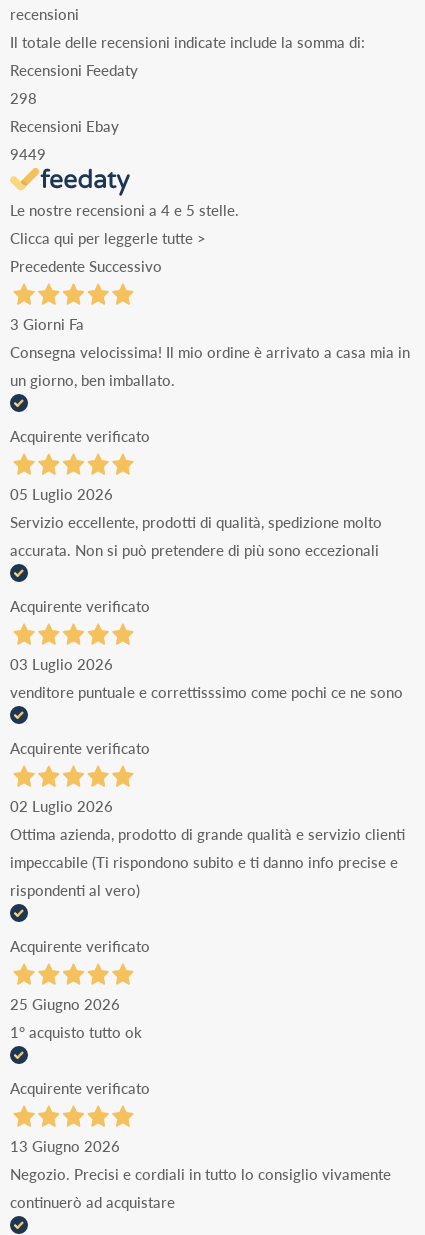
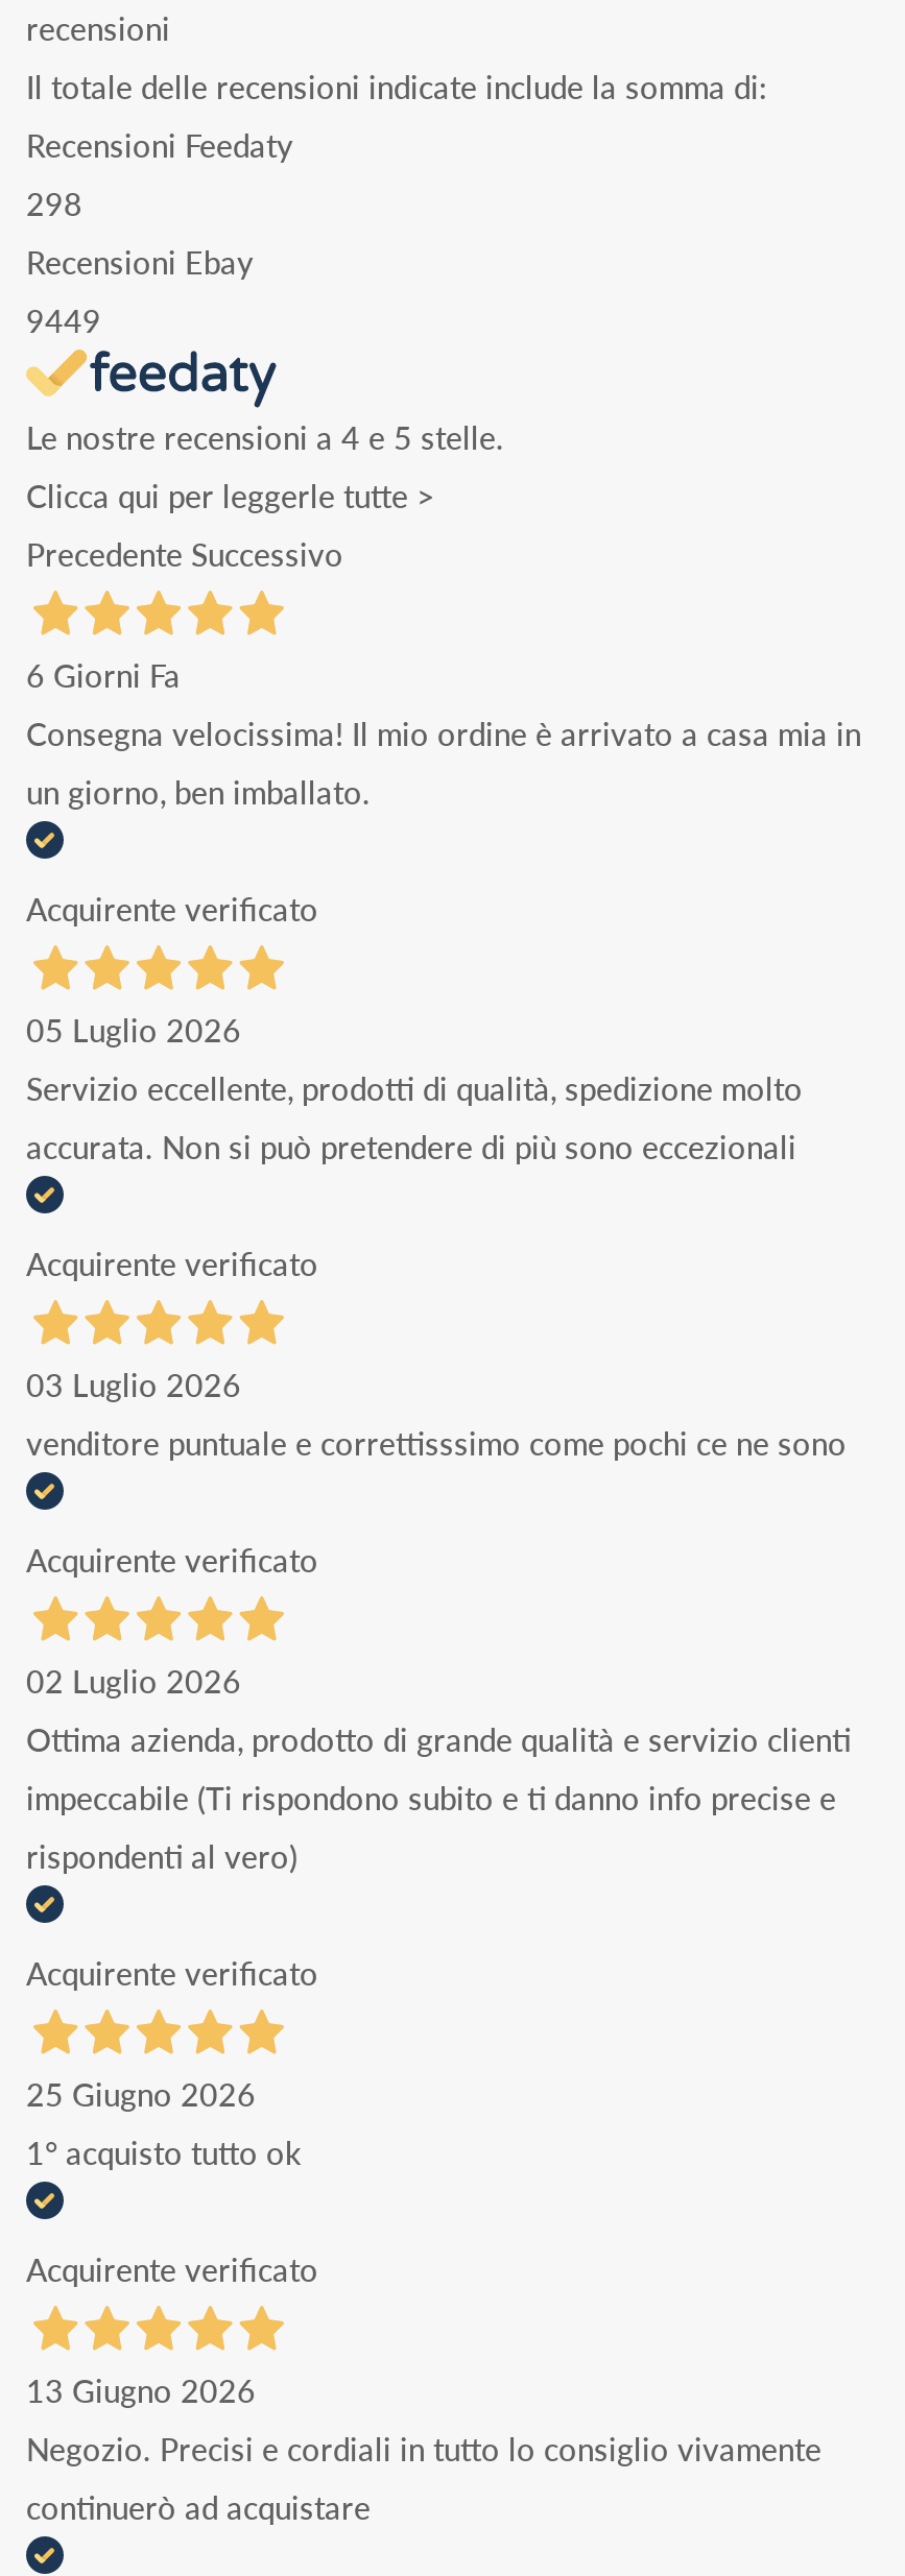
[10,315,84,333] 3 Giorni Fa -> [26,657,181,695] 6 Giorni Fa

